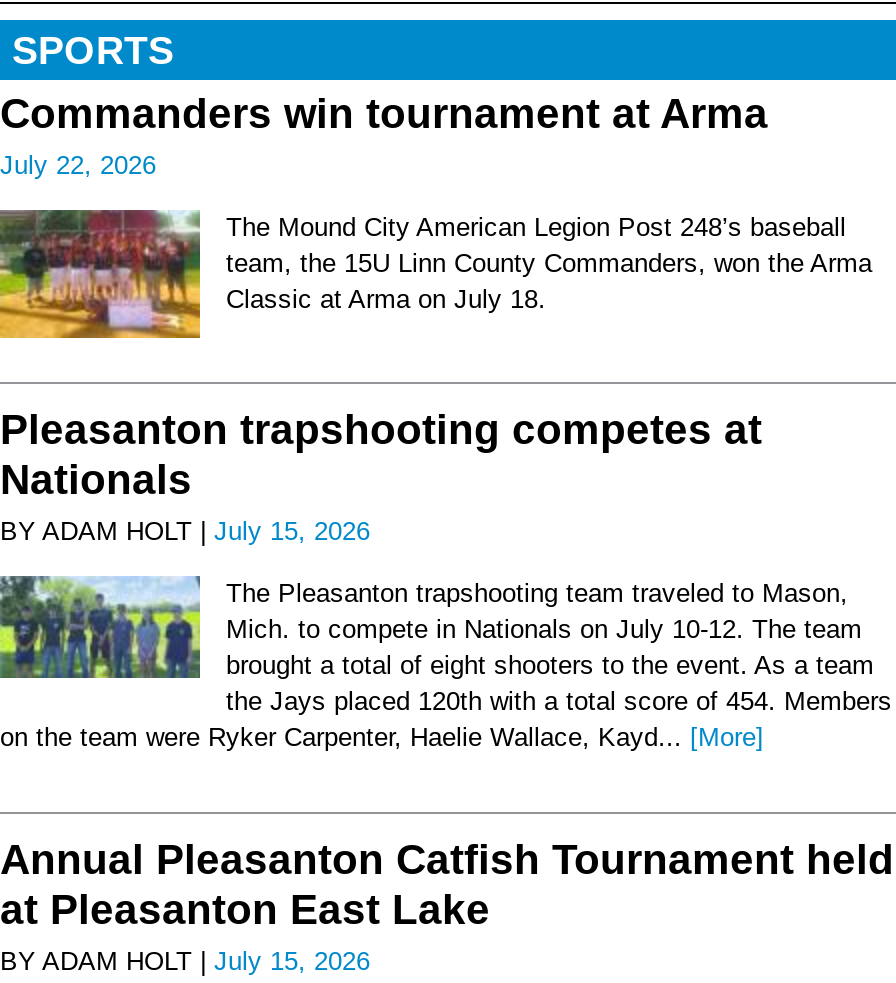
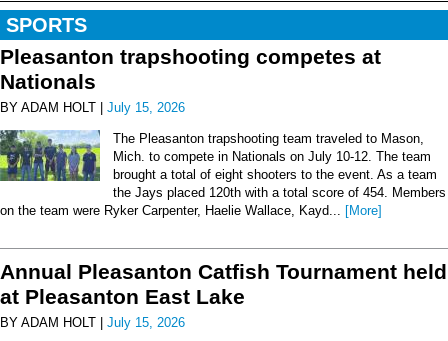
[0,90,872,362] [image] | Commanders win tournament at Arma | July 22, 2026 | The Mound City American Legion Post 248’s baseball | team, the 15U Linn County Commanders, won the Arma | Classic at Arma on July 18. -> none

